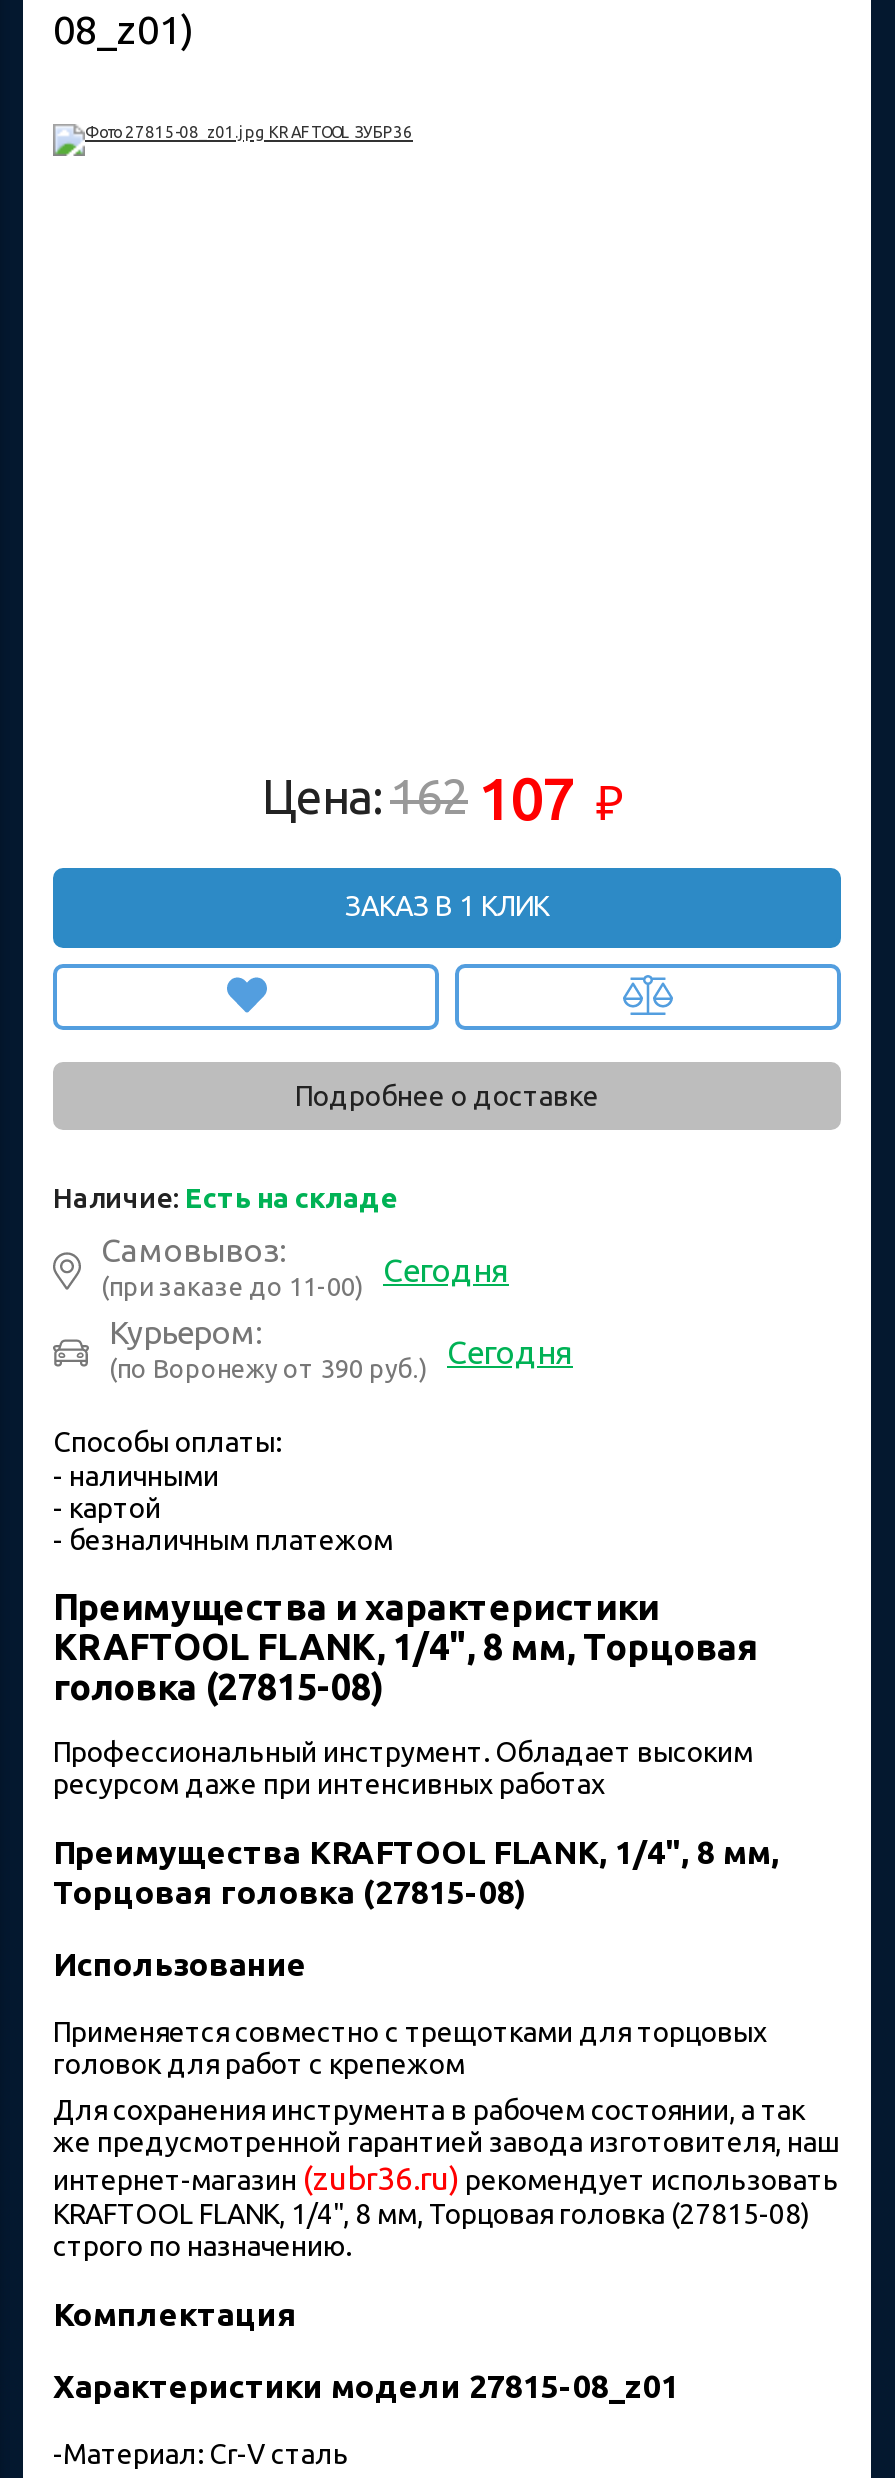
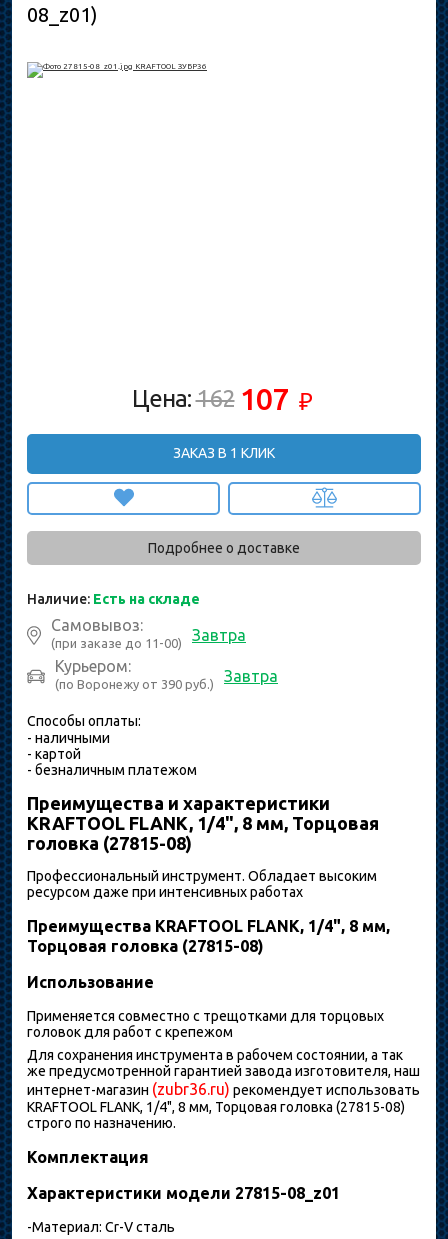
[383,1252,509,1288] Сегодня -> [192,626,246,644] Завтра
[447,1334,573,1370] Сегодня -> [224,667,278,685] Завтра

